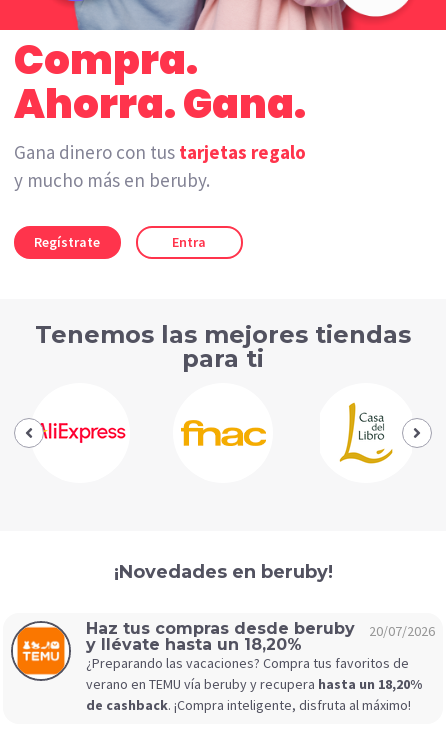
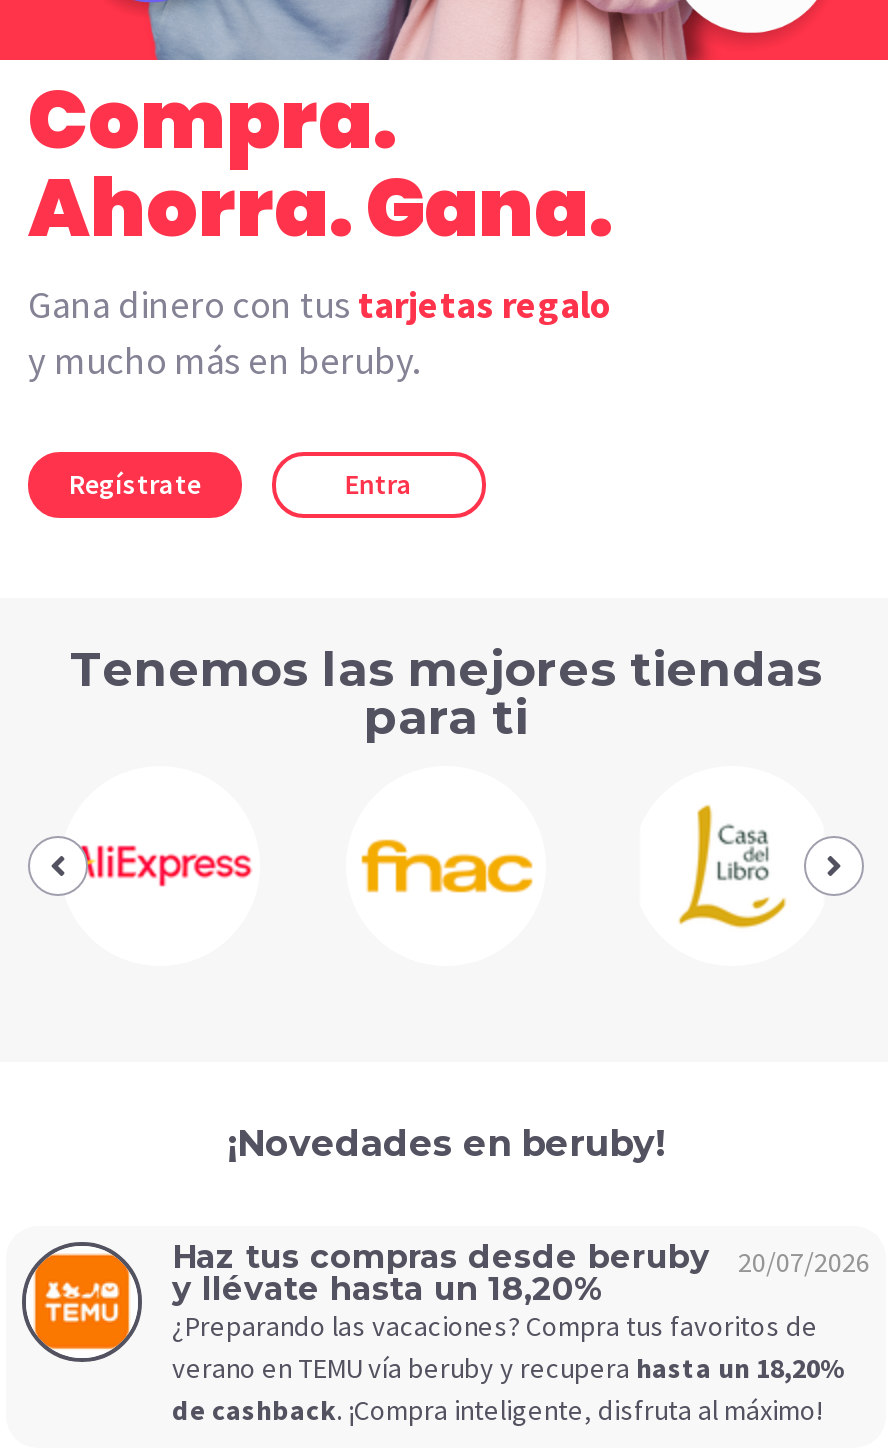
[14,140,306,164] Gana dinero con tus tarjetas regalo -> [28,280,358,328] Gana dinero con tus

